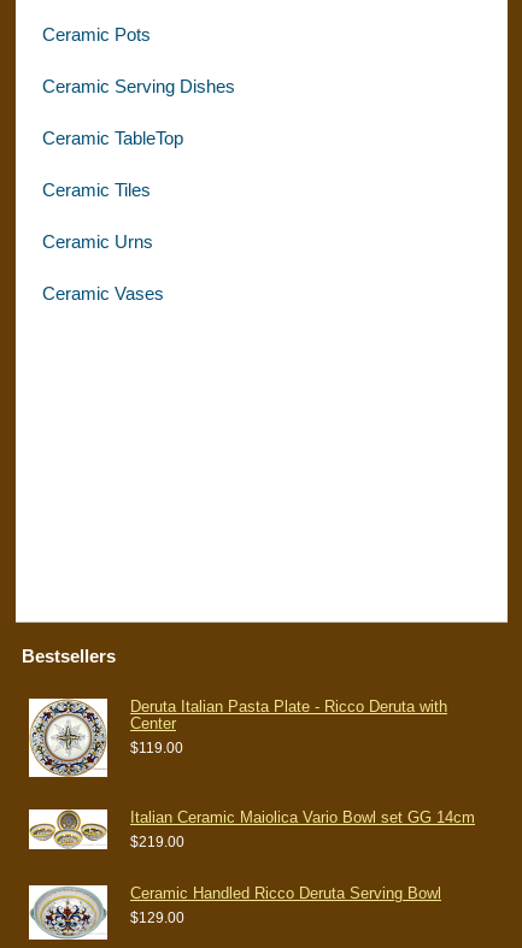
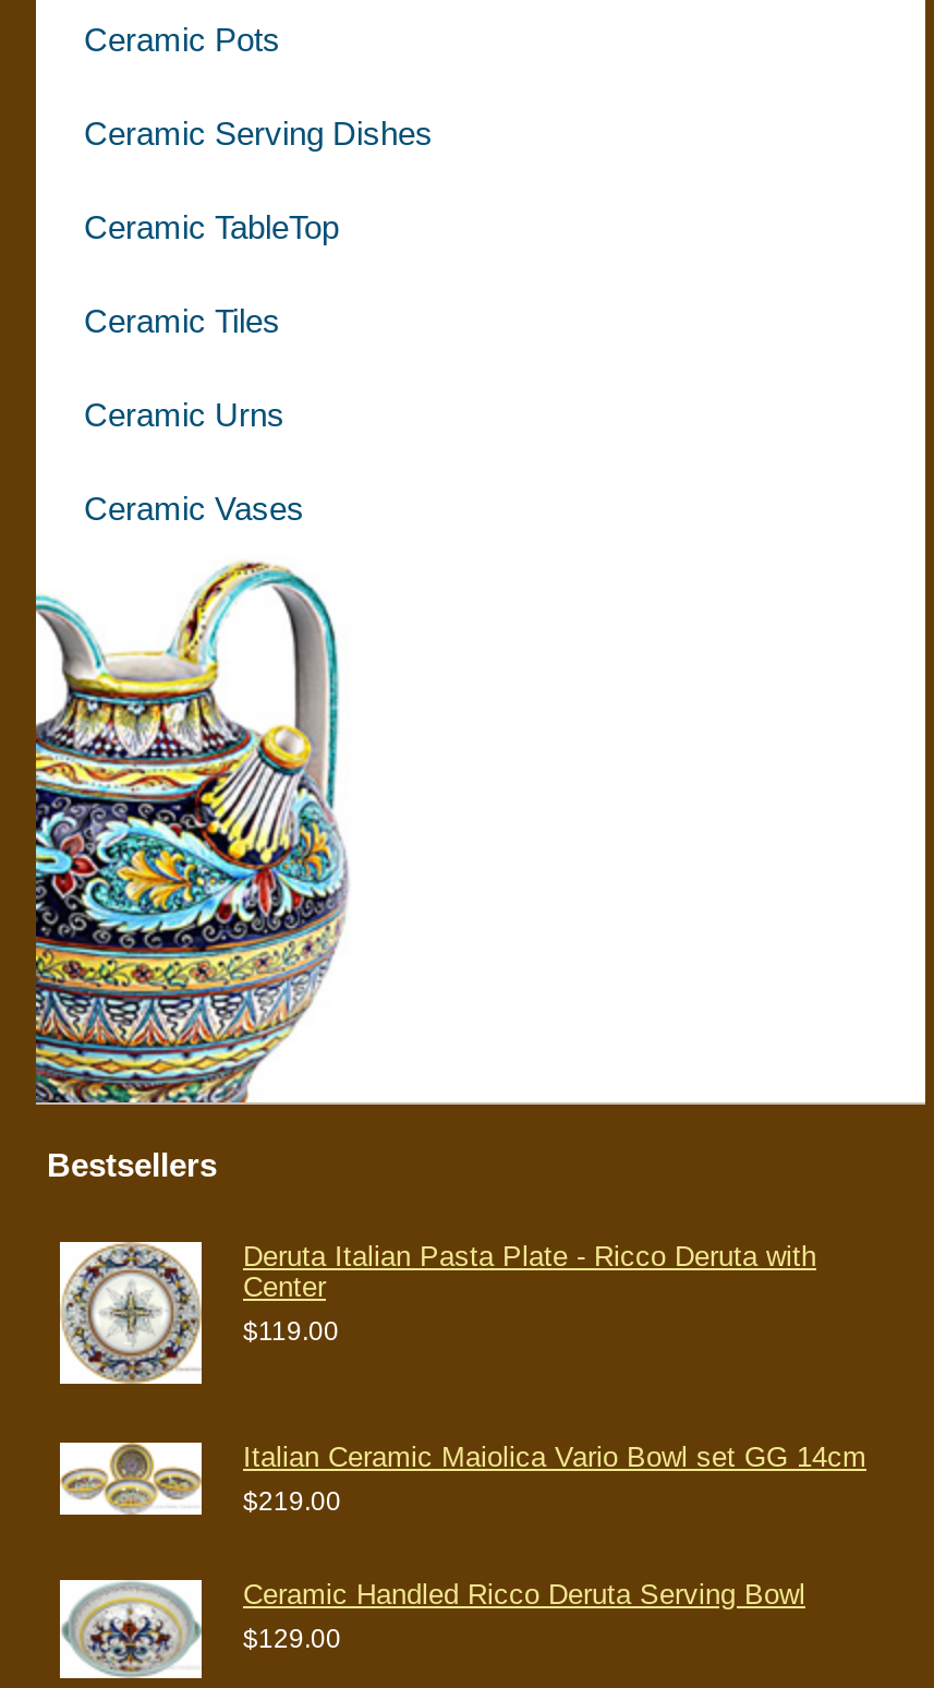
none -> [34,559,350,1105] [image]

